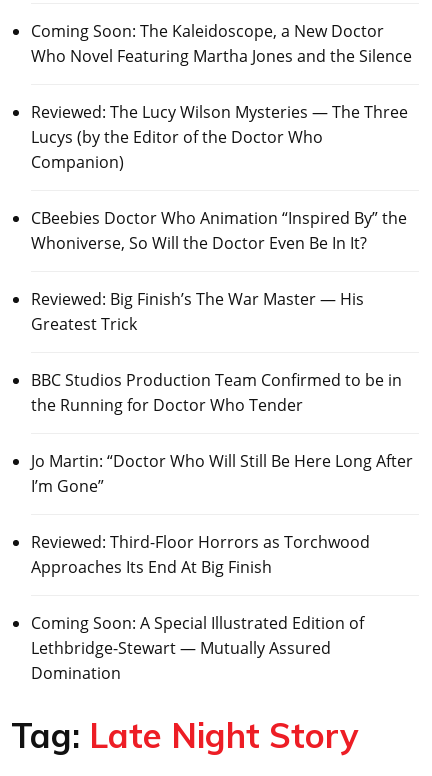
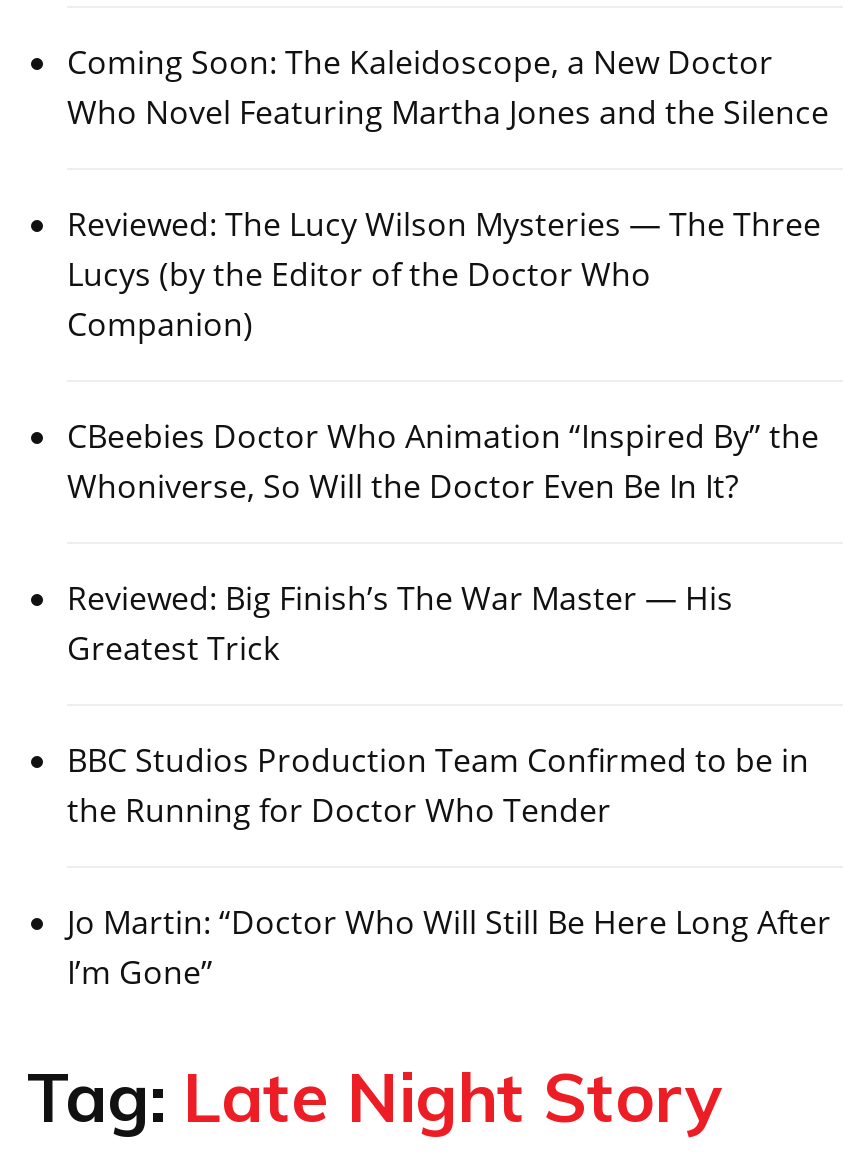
[31,531,370,684] Reviewed: Third-Floor Horrors as Torchwood | Approaches Its End At Big Finish | Coming Soon: A Special Illustrated Edition of | Lethbridge-Stewart — Mutually Assured | Domination -> none

